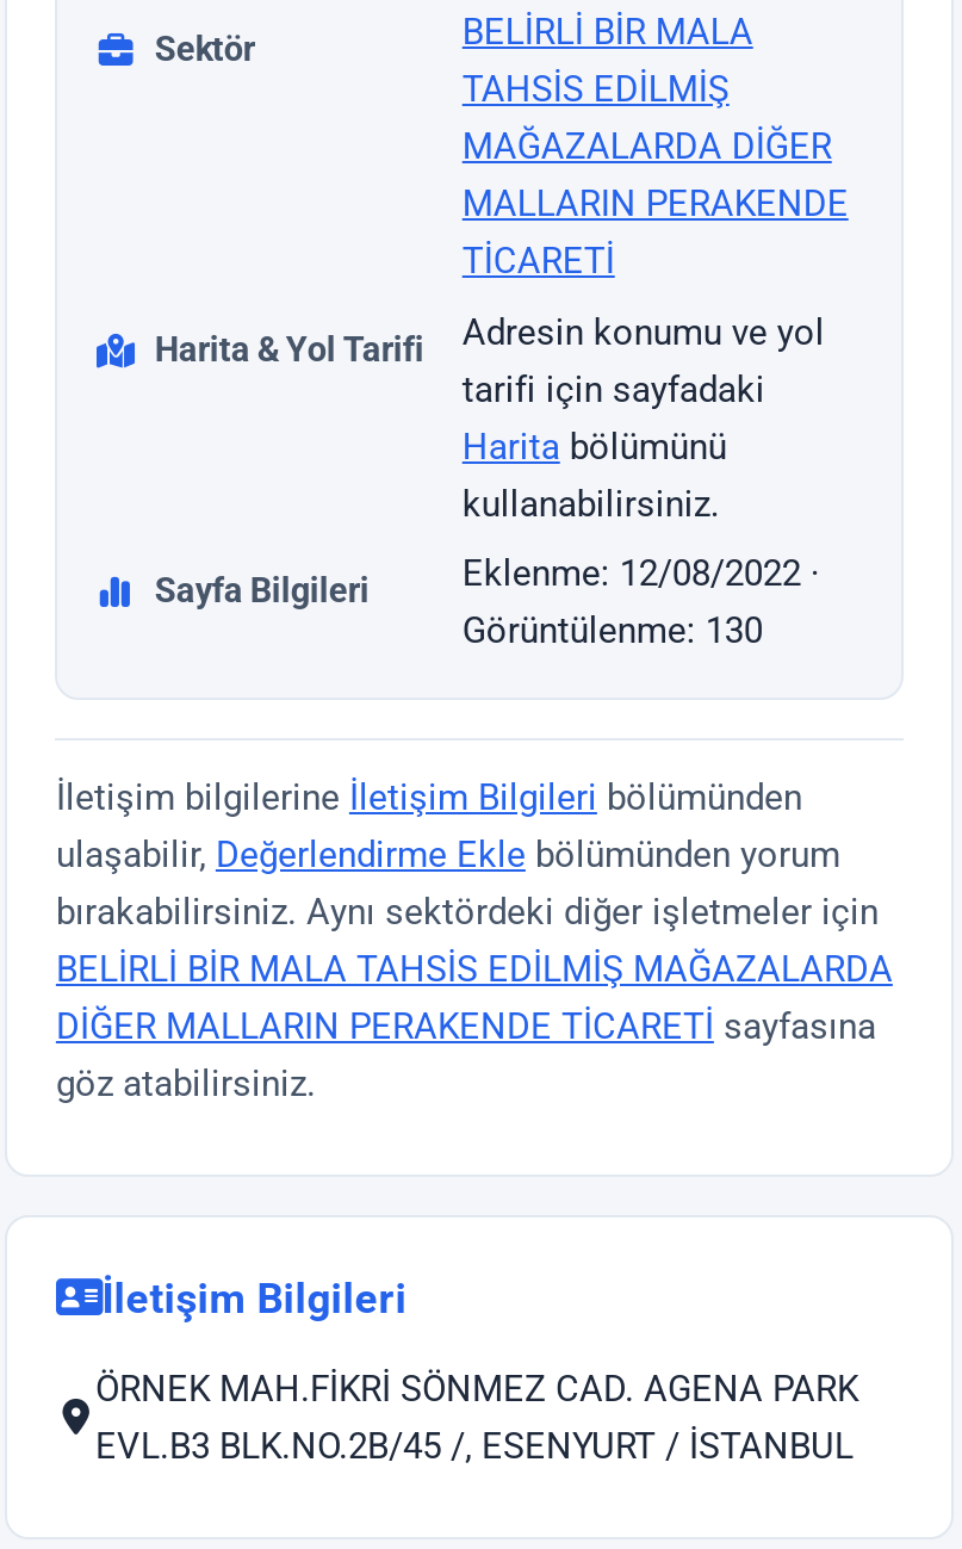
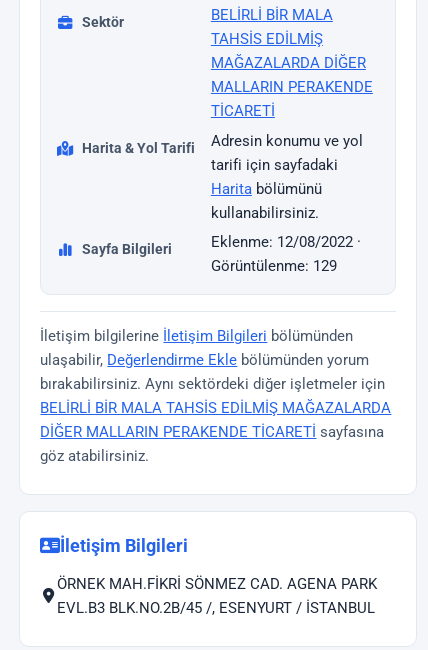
[462,610,763,653] Görüntülenme: 130 -> [211,257,337,275] Görüntülenme: 129

